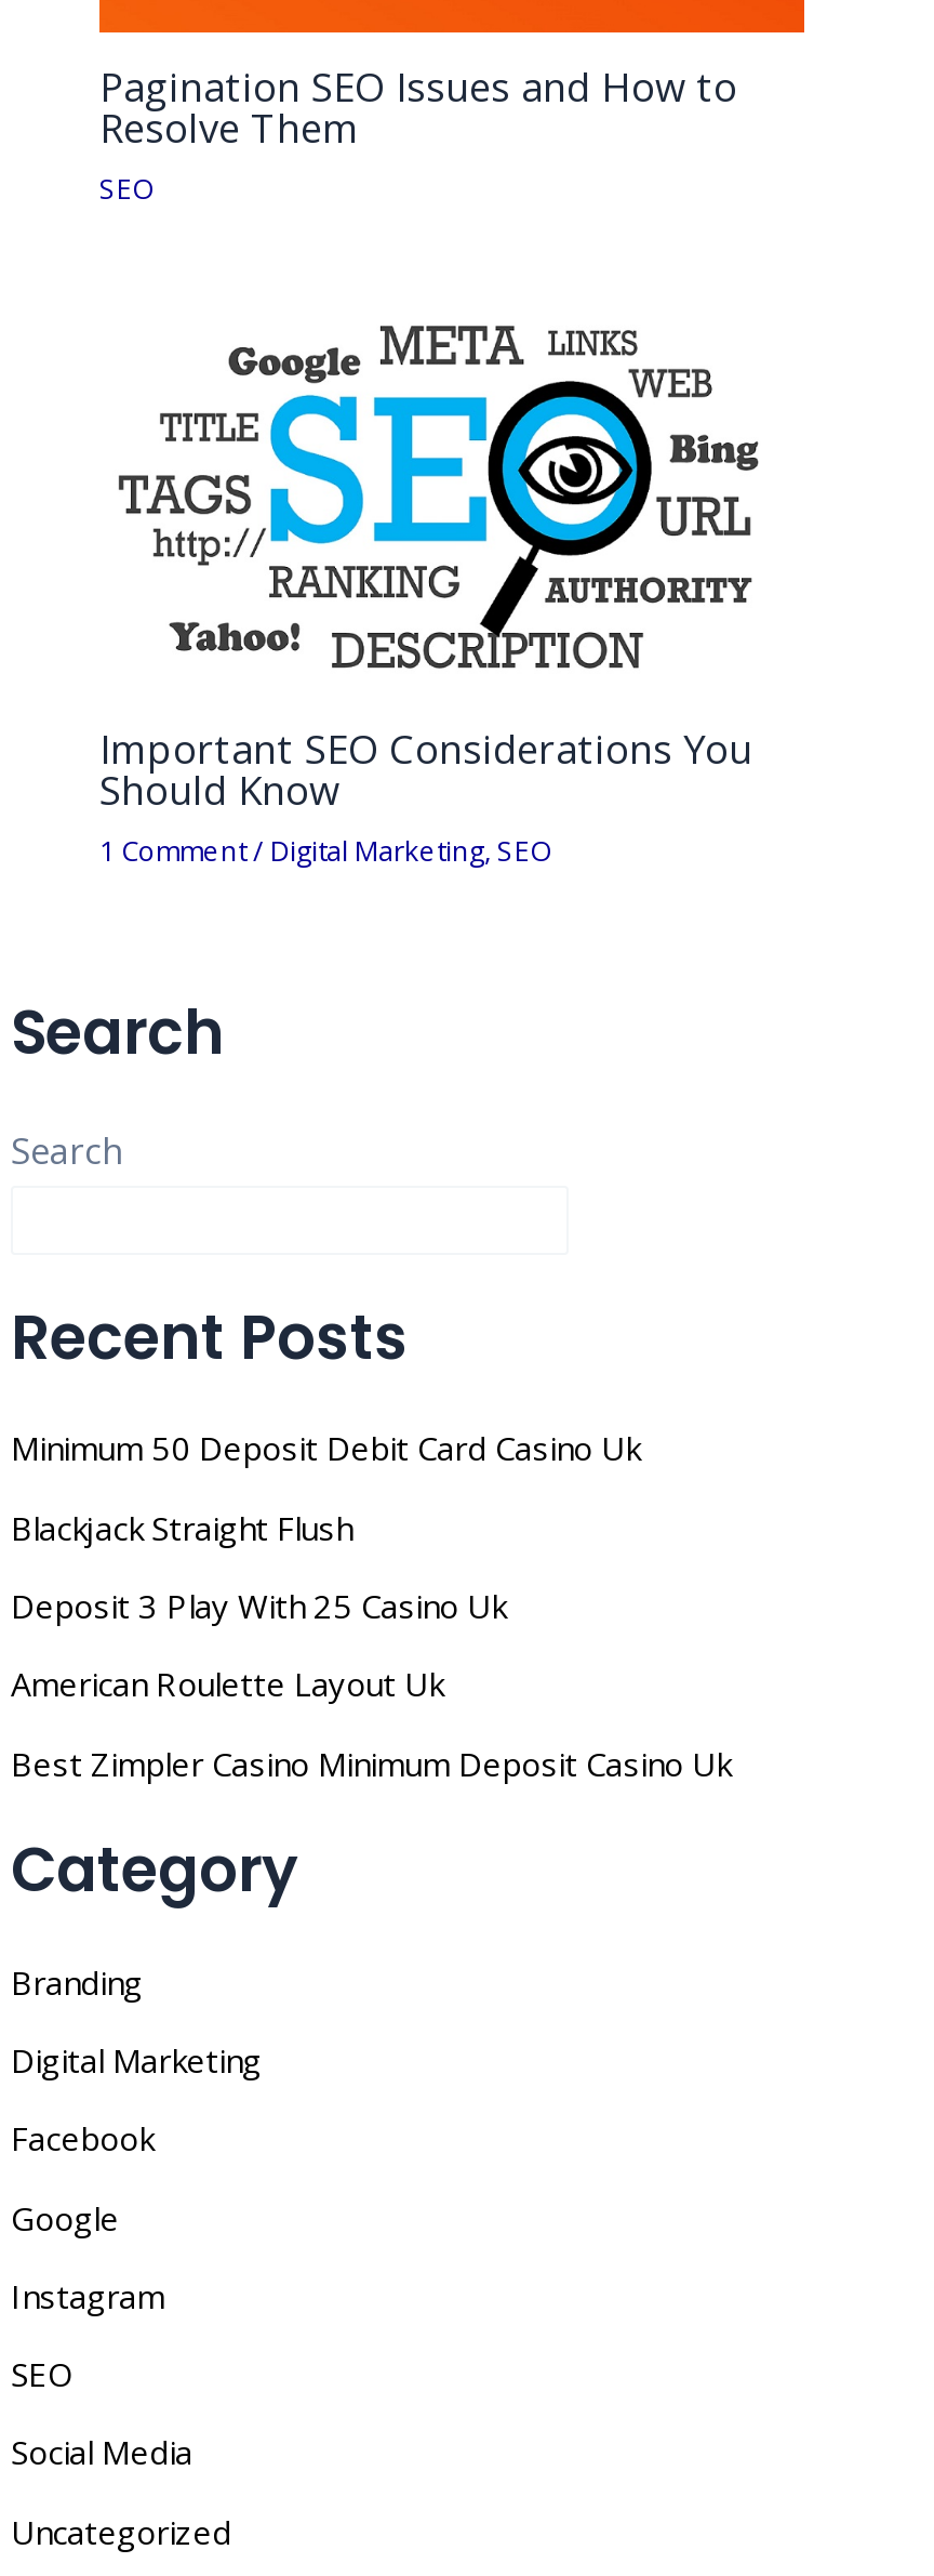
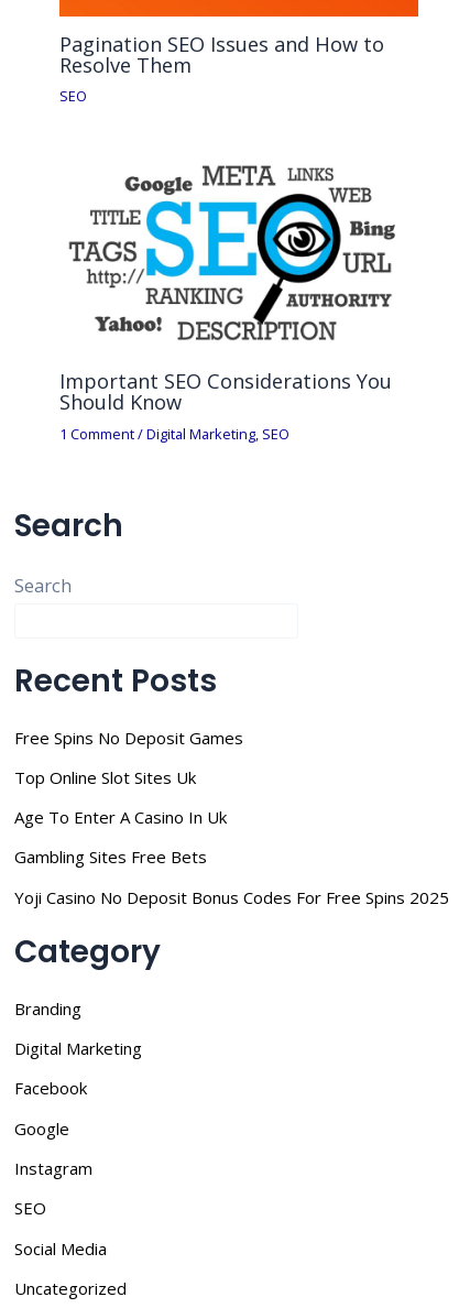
[11,1427,640,1470] Minimum 50 Deposit Debit Card Casino Uk -> [14,726,243,748] Free Spins No Deposit Games
[11,1506,352,1549] Blackjack Straight Flush -> [14,766,196,788] Top Online Slot Sites Uk
[11,1584,506,1627] Deposit 3 Play With 25 Casino Uk -> [14,806,227,828] Age To Enter A Casino In Uk
[11,1663,443,1706] American Roulette Layout Uk -> [14,846,207,868] Gambling Sites Free Bets
[11,1741,731,1784] Best Zimpler Casino Minimum Deposit Casino Uk -> [14,886,449,908] Yoji Casino No Deposit Bonus Codes For Free Spins 2025

